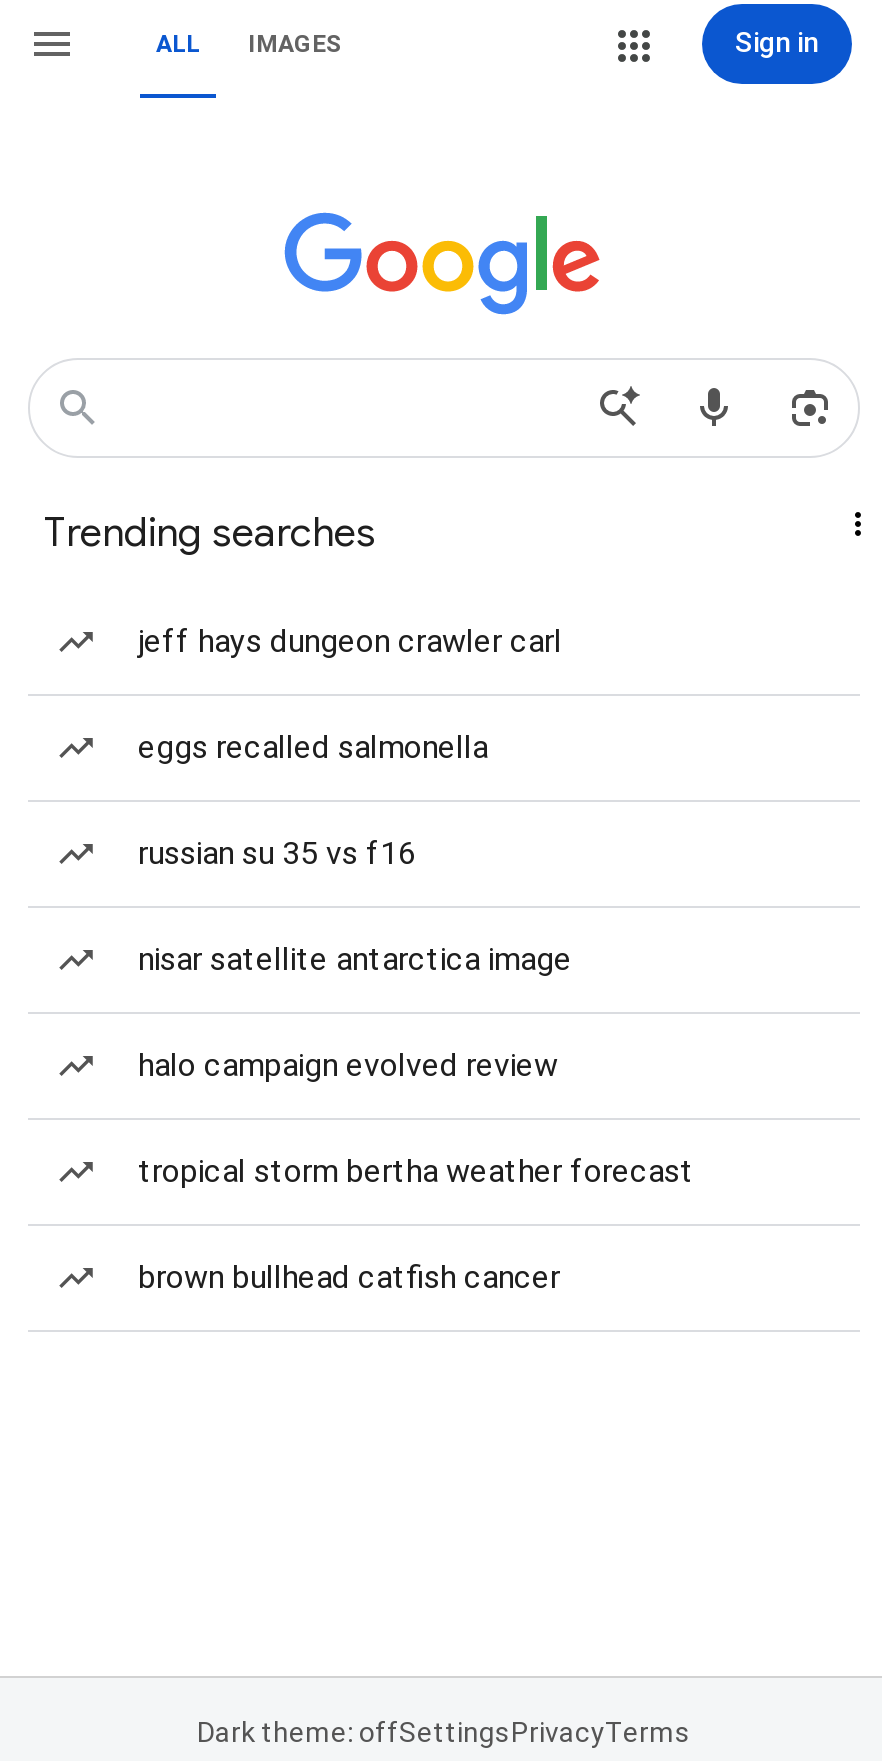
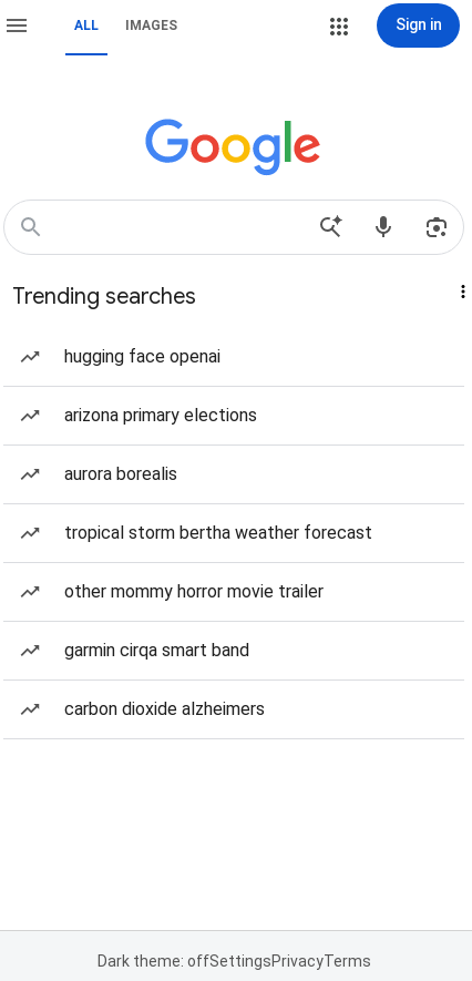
[138,622,572,1084] jeff hays dungeon crawler carl | eggs recalled salmonella | russian su 35 vs f16 | nisar satellite antarctica image | halo campaign evolved review -> [64,346,257,484] hugging face openai | arizona primary elections | aurora borealis
moved [138,1152,694,1190] -> [64,522,372,543]: tropical storm bertha weather forecast
[138,1258,560,1296] brown bullhead catfish cancer -> [64,581,324,719] other mommy horror movie trailer | garmin cirqa smart band | carbon dioxide alzheimers

